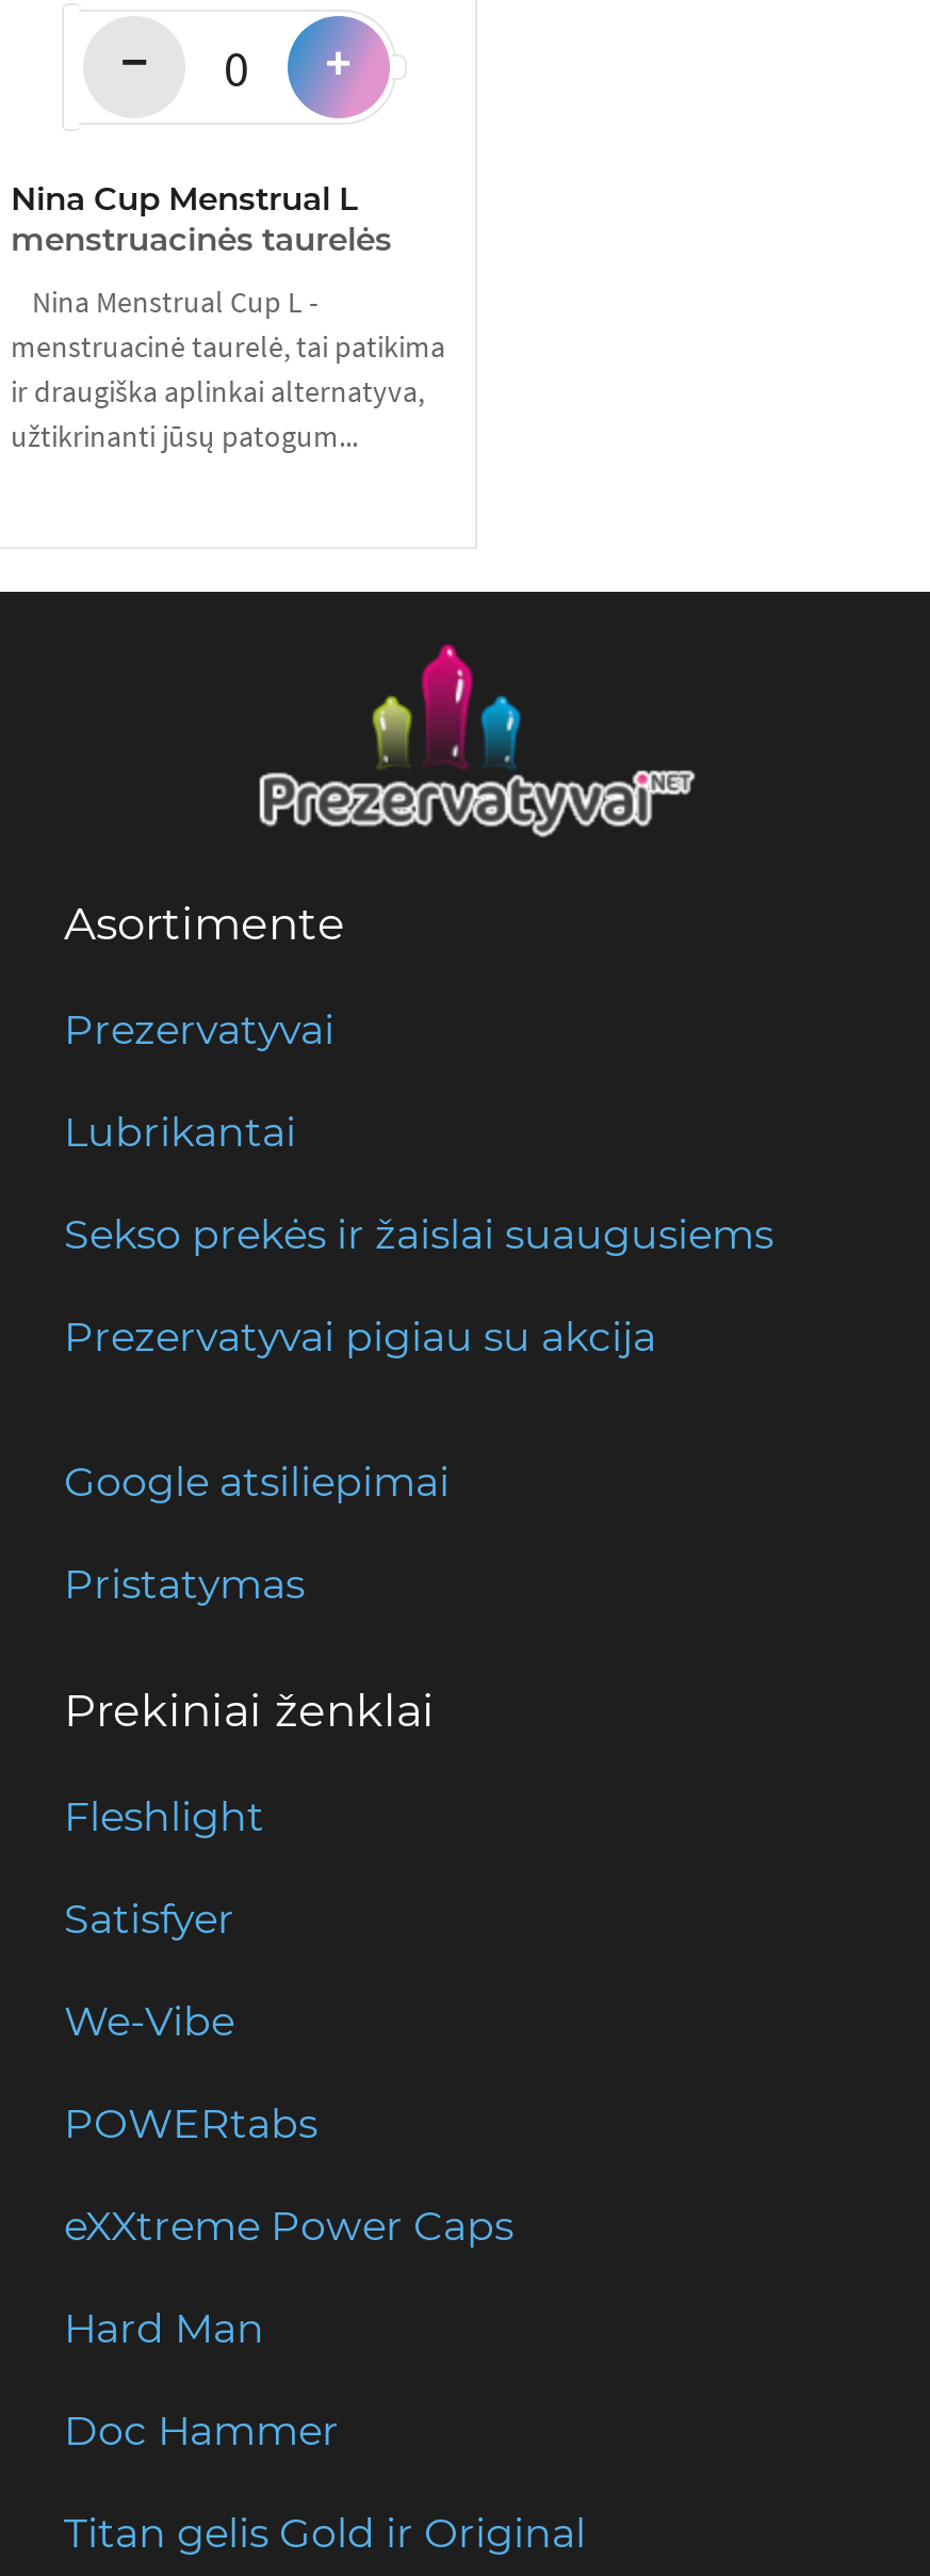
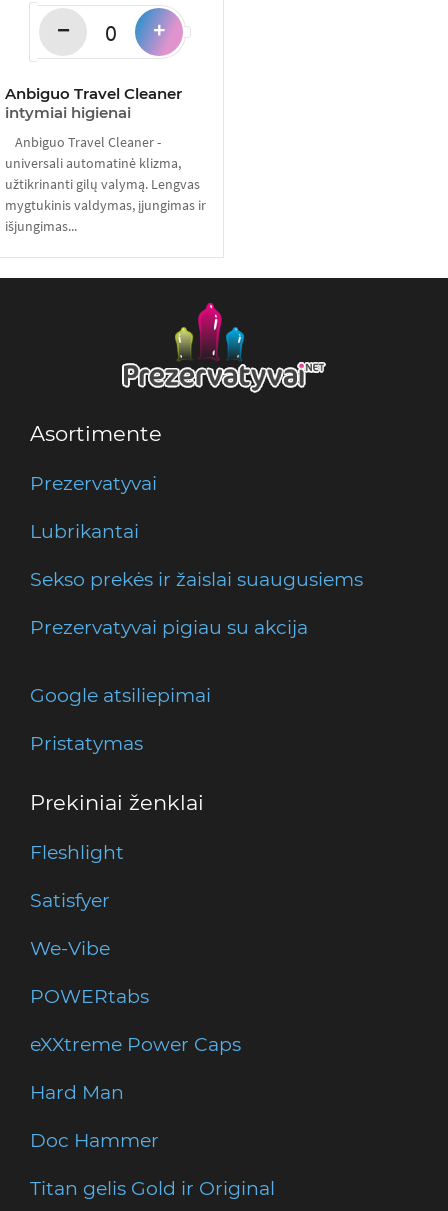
[11,178,392,259] Nina Cup Menstrual L | menstruacinės taurelės -> [5,84,182,122] Anbiguo Travel Cleaner | intymiai higienai
[11,283,445,455] Nina Menstrual Cup L - | menstruacinė taurelė, tai patikima | ir draugiška aplinkai alternatyva, | užtikrinanti jūsų patogum... -> [5,133,206,235] Anbiguo Travel Cleaner - | universali automatinė klizma, | užtikrinanti gilų valymą. Lengvas | mygtukinis valdymas, įjungimas ir | išjungimas...

